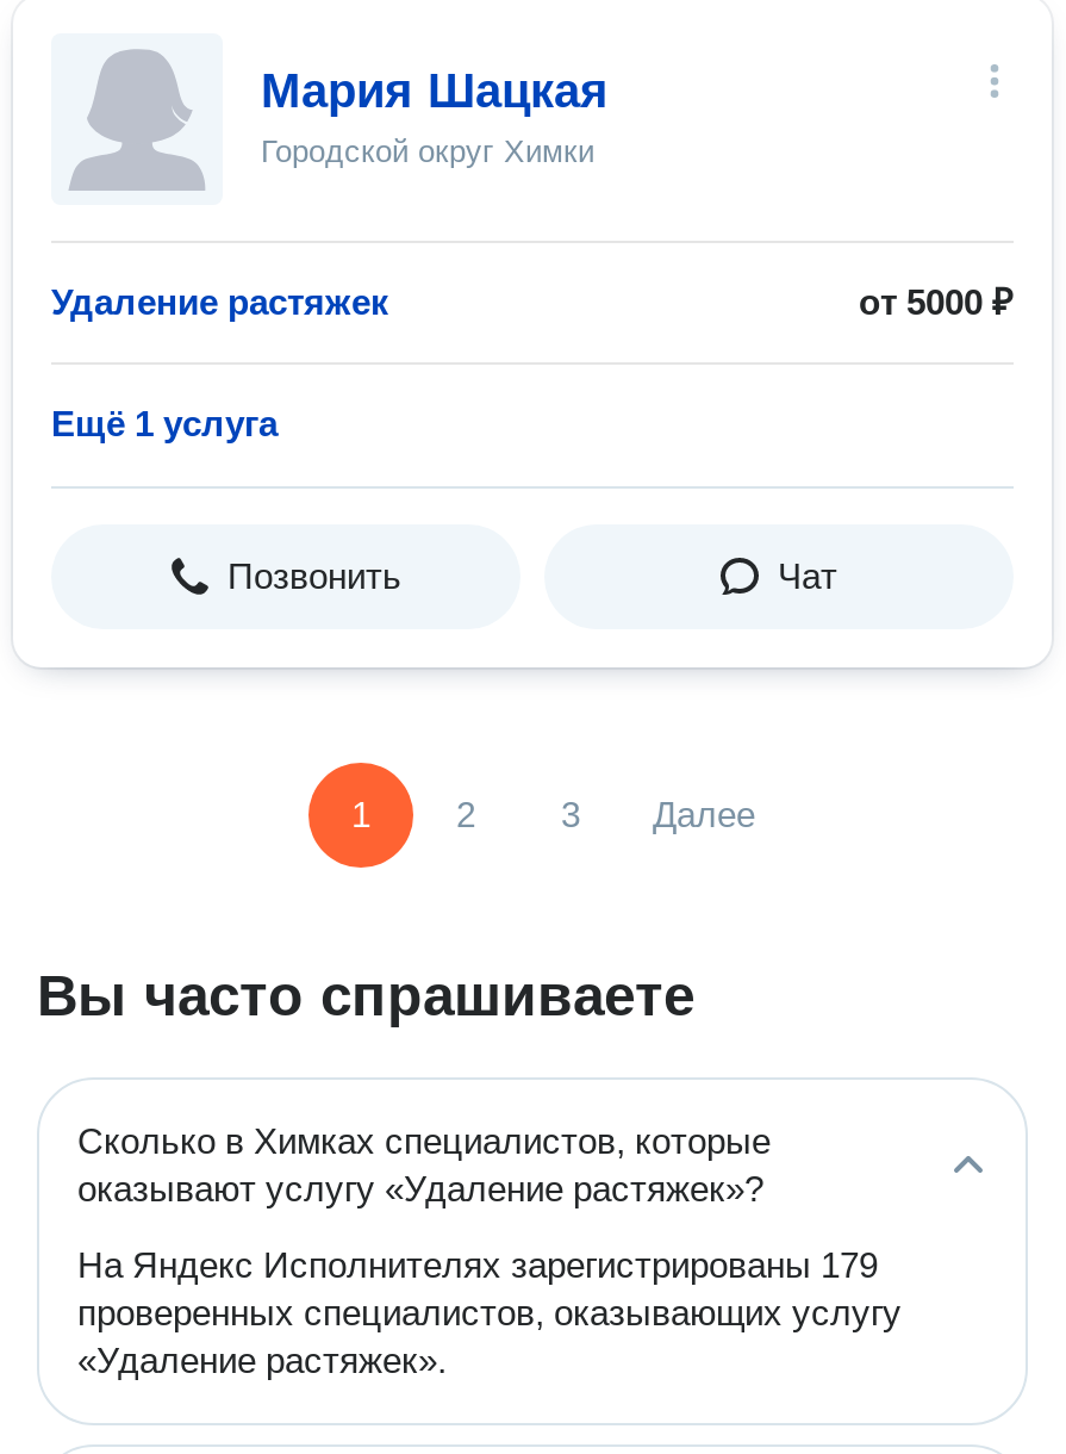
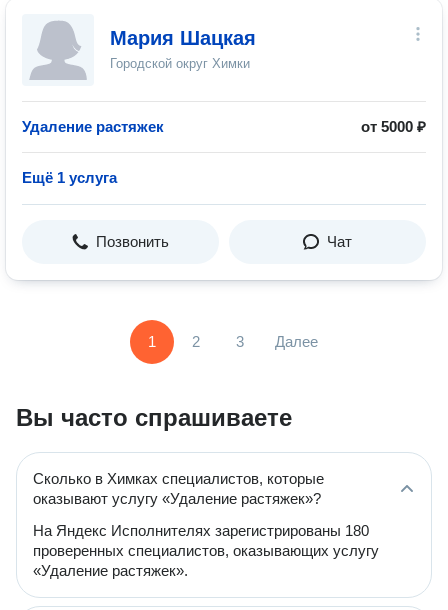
[77,1244,878,1285] На Яндекс Исполнителях зарегистрированы 179 -> [33,522,369,539] На Яндекс Исполнителях зарегистрированы 180

